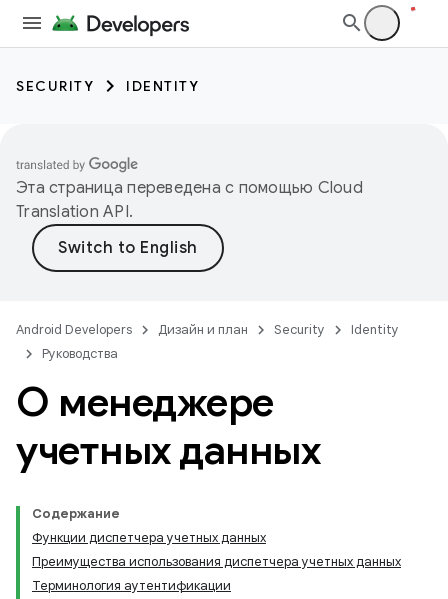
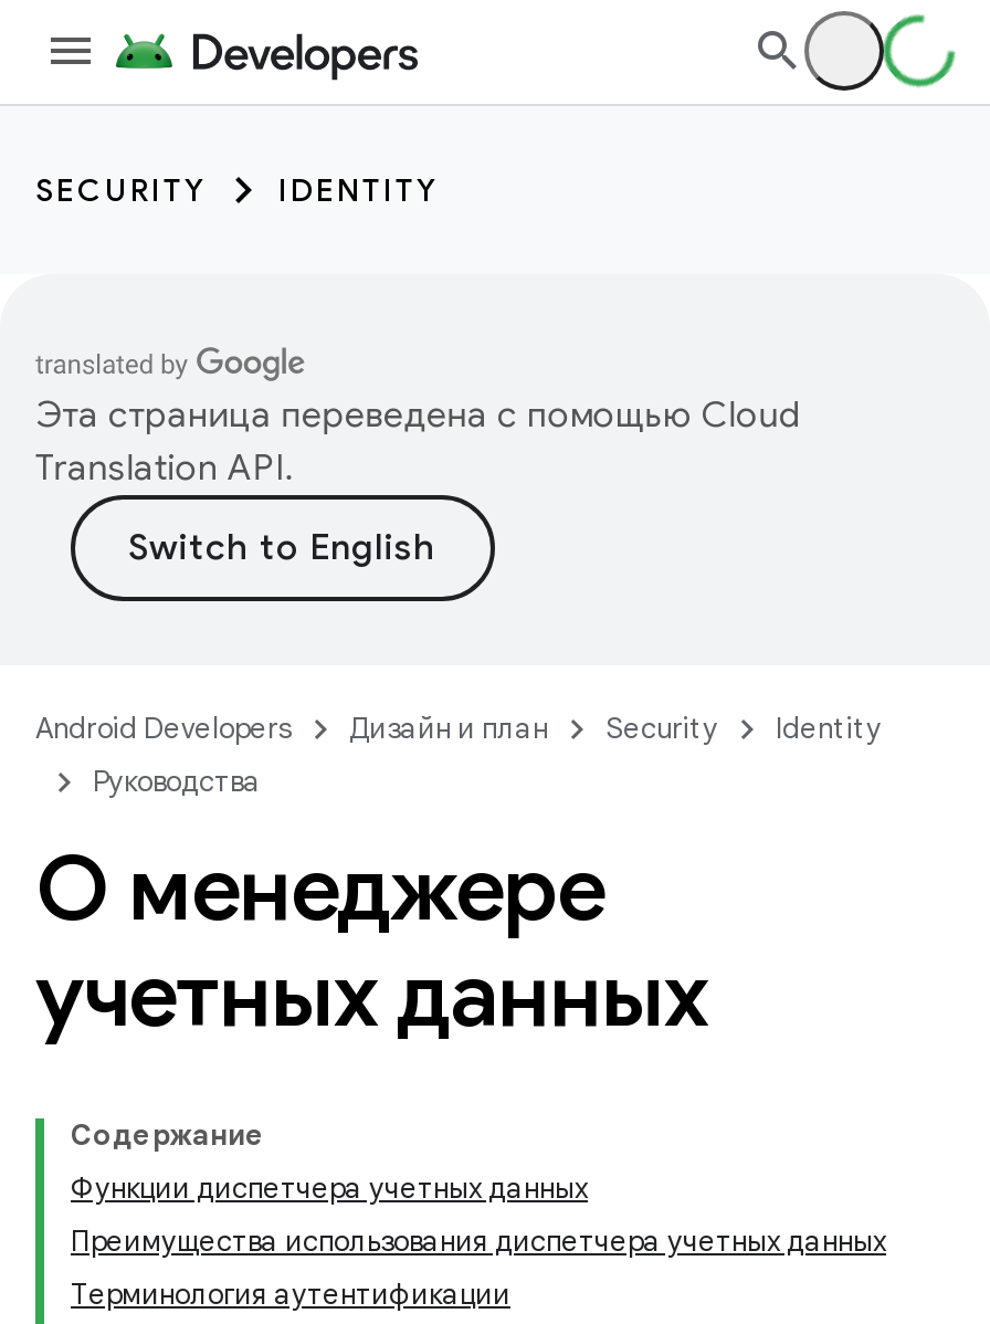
none -> [882,13,957,88] [image]

